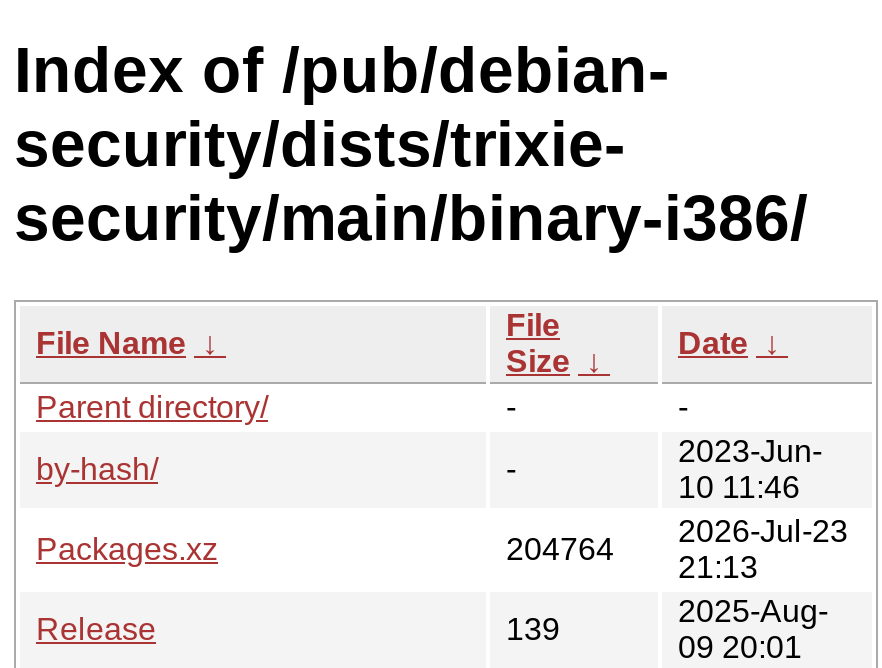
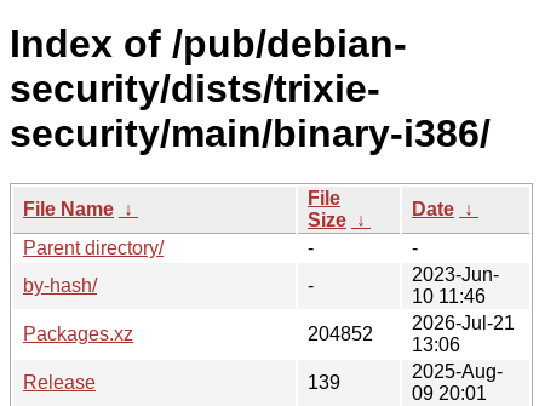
[678,514,848,584] 2026-Jul-23 | 21:13 -> [412,313,515,355] 2026-Jul-21 | 13:06
[506,532,614,566] 204764 -> [308,323,373,344] 204852

